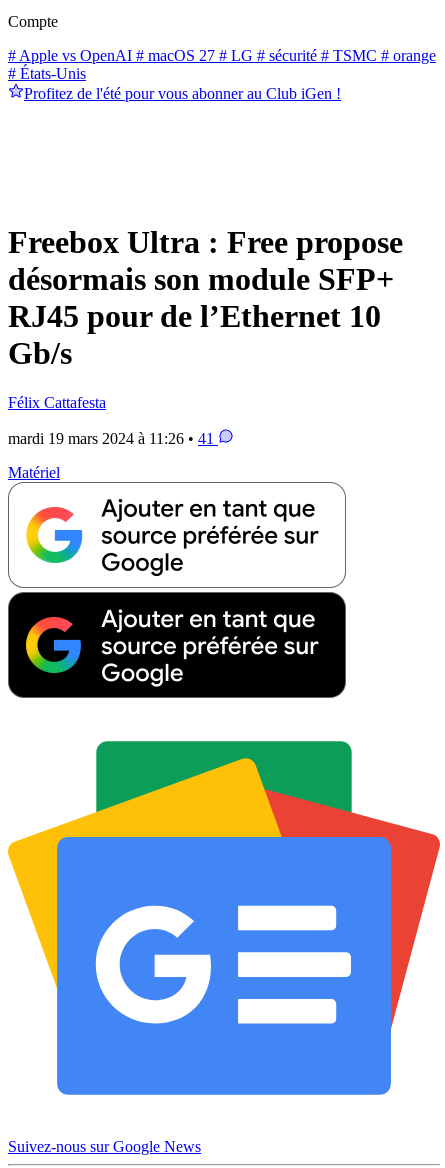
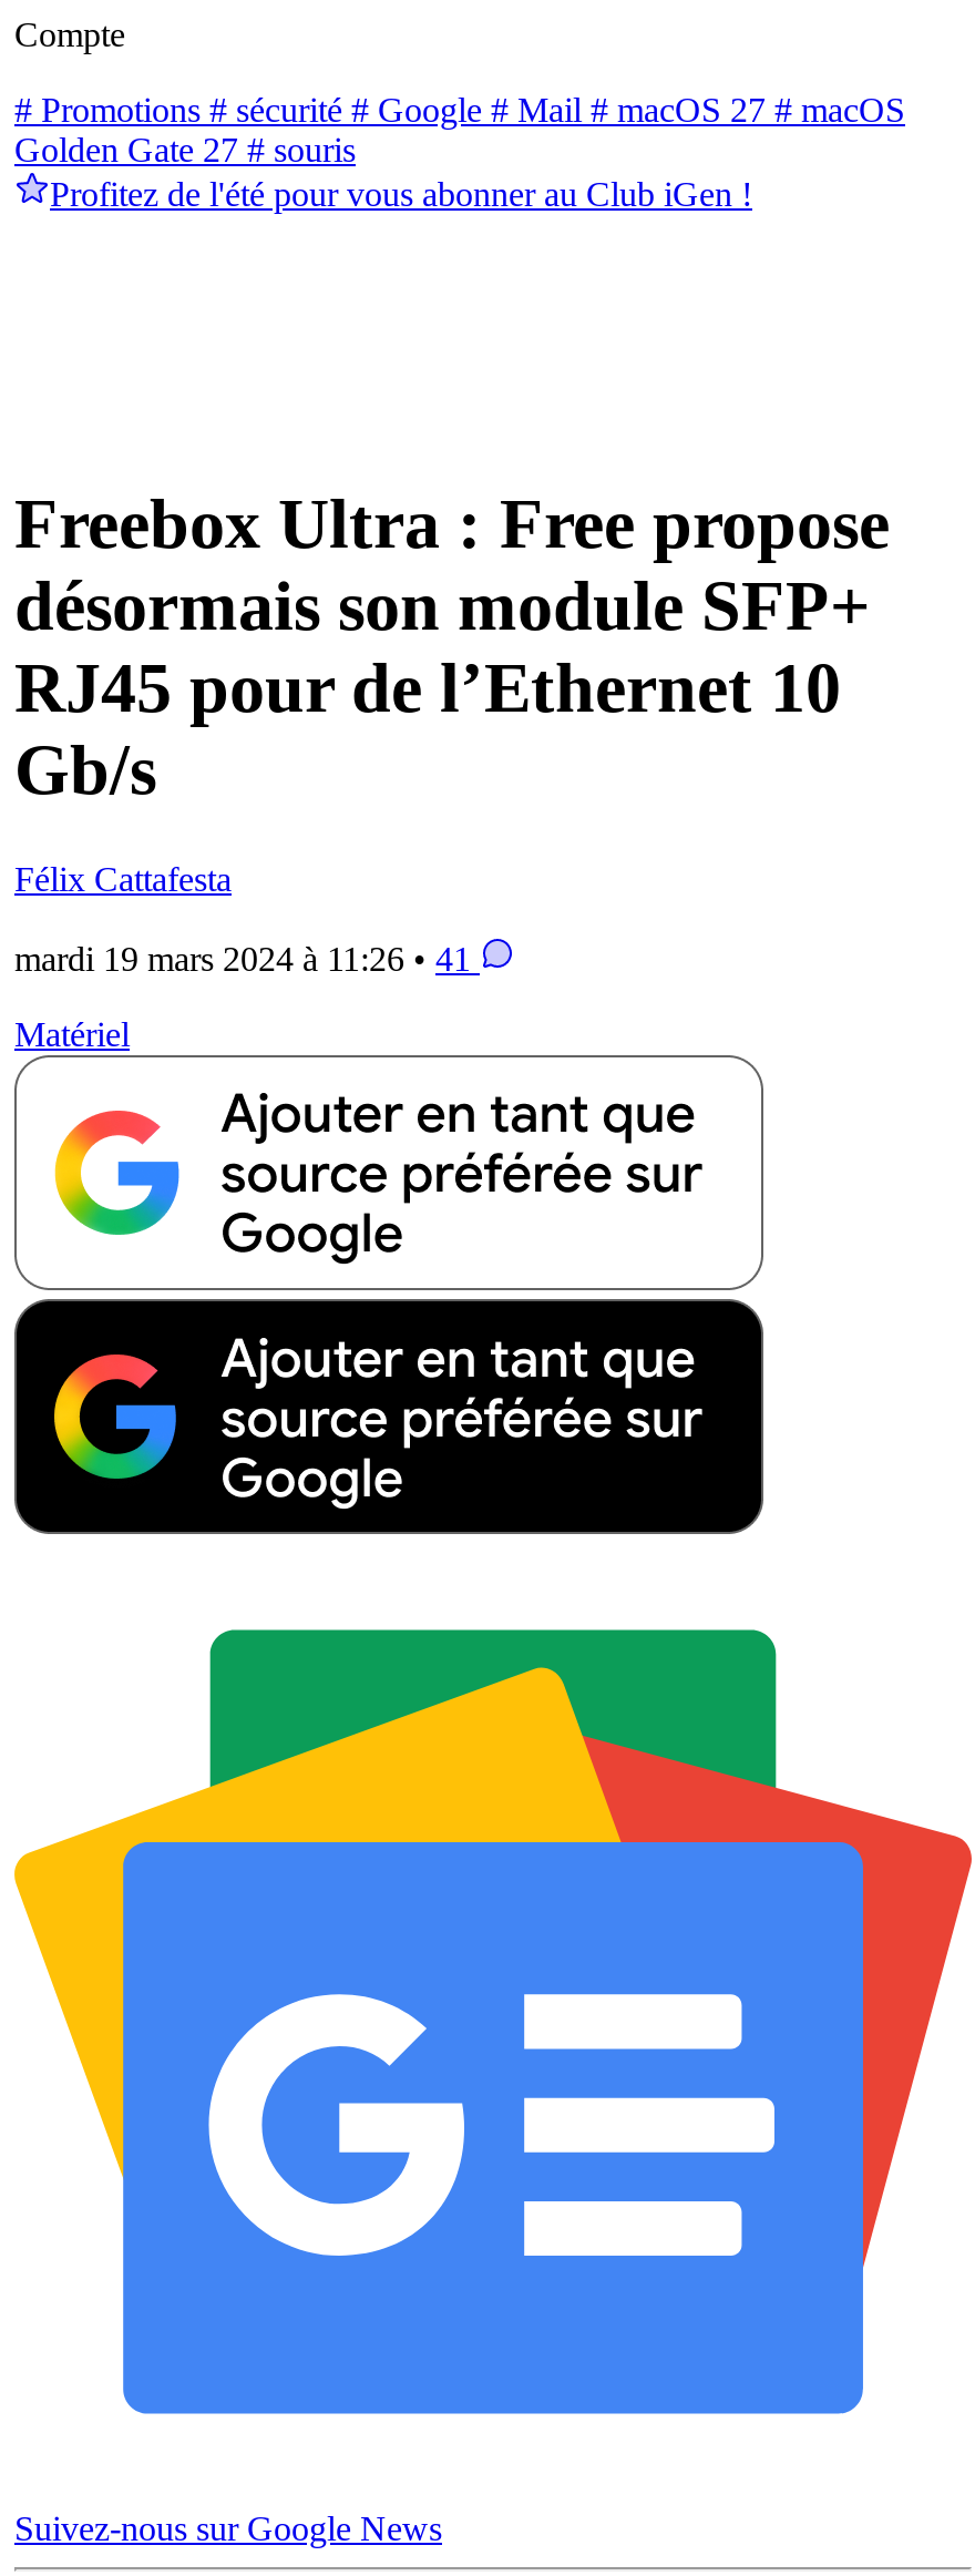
[8,47,436,82] # Apple vs OpenAI # macOS 27 # LG # sécurité # TSMC # orange | # États-Unis -> [14,90,905,168] # Promotions # sécurité # Google # Mail # macOS 27 # macOS | Golden Gate 27 # souris

